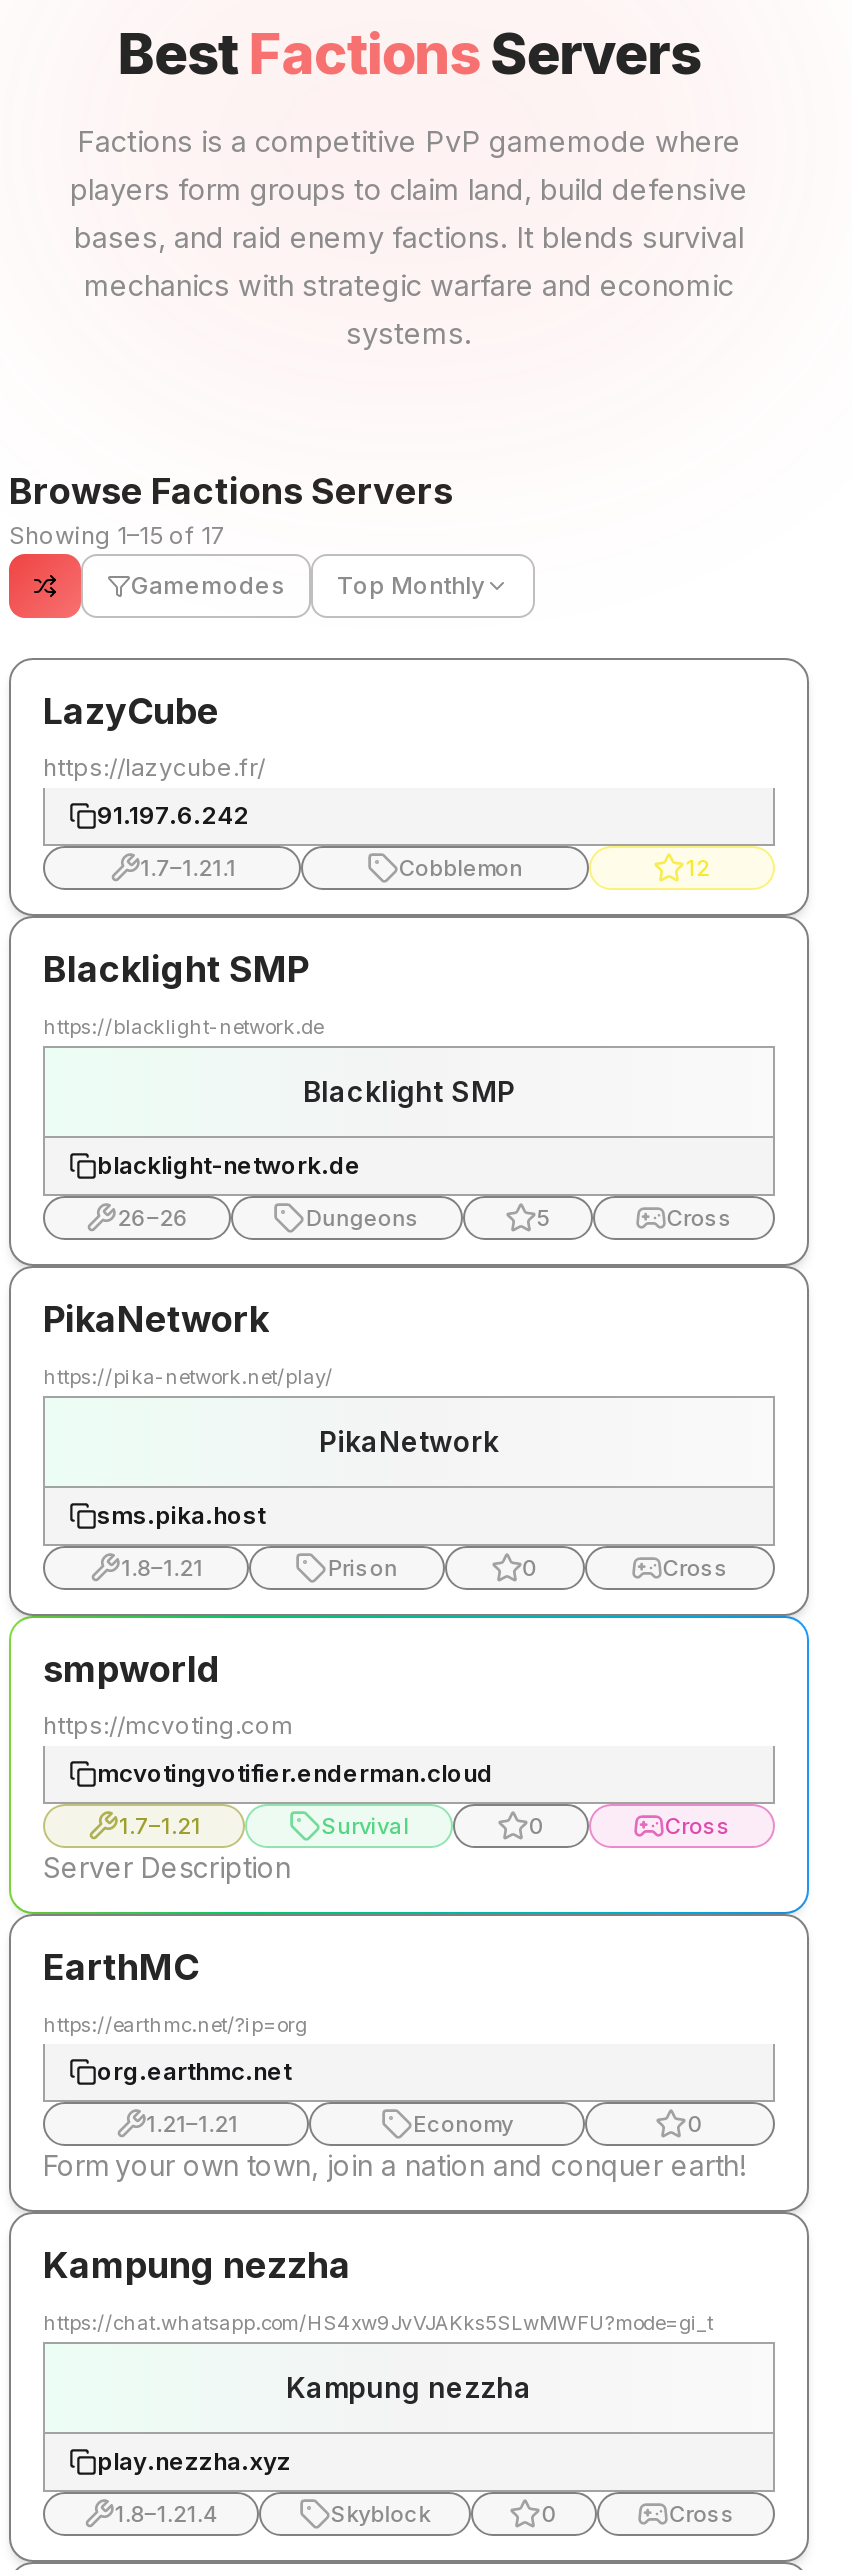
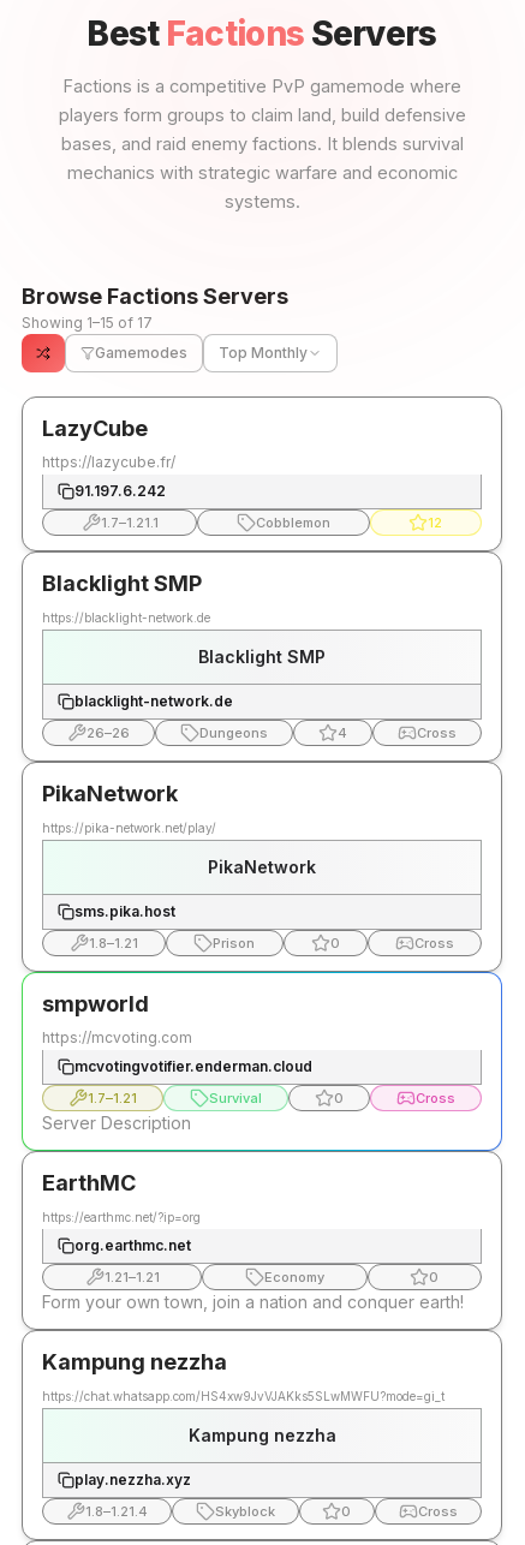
[536,1204,550,1232] 5 -> [338,724,347,741] 4

